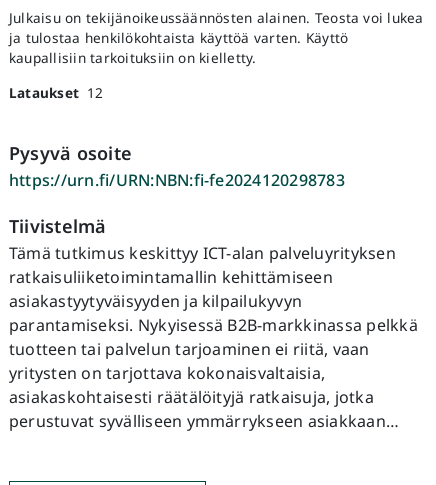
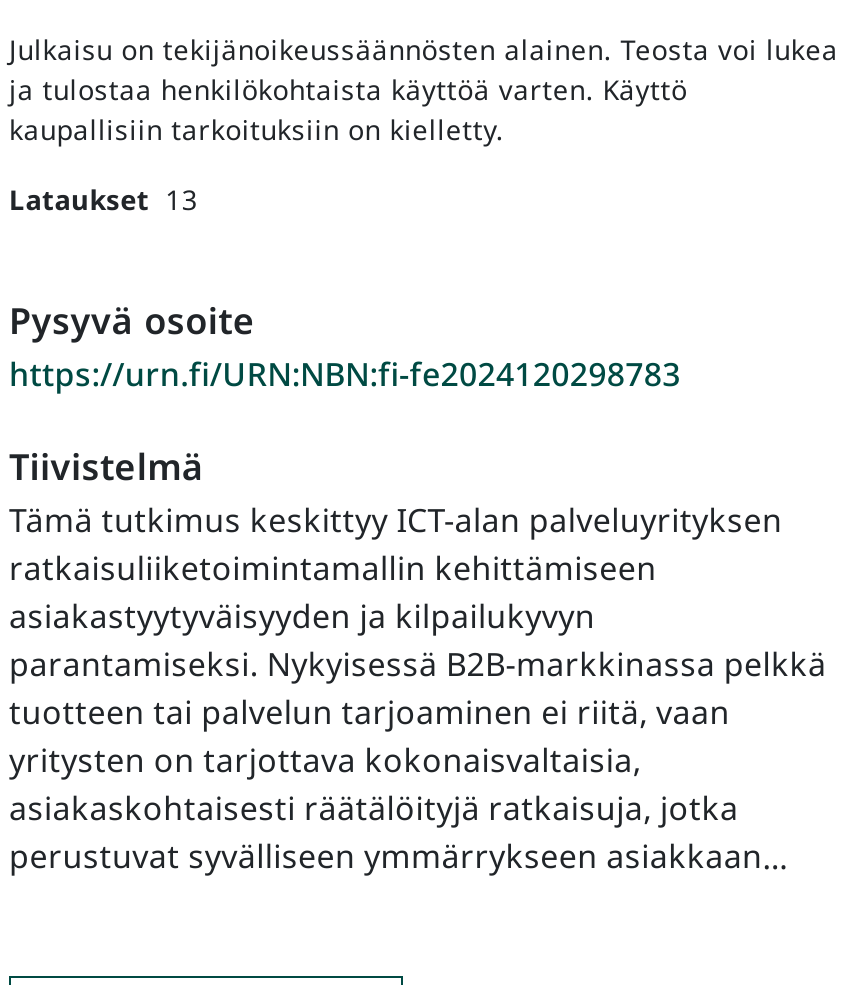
[9,83,104,102] Lataukset 12 -> [9,181,198,219] Lataukset 13

